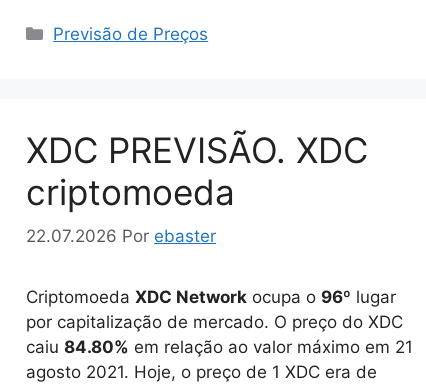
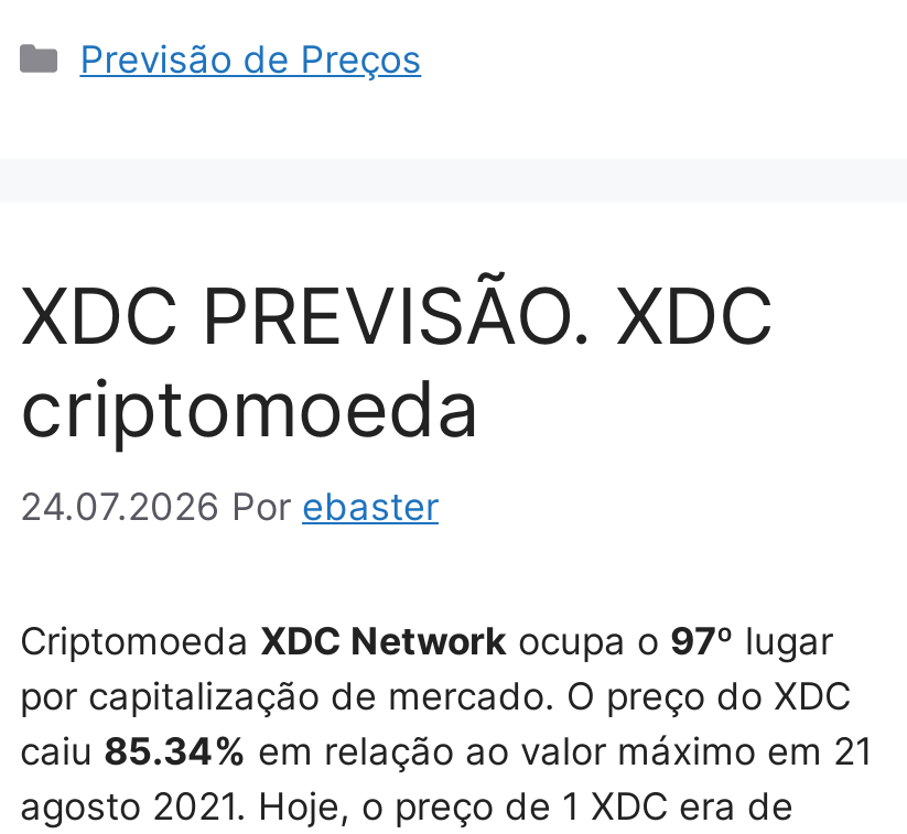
[26,226,216,246] 22.07.2026 Por ebaster -> [20,484,439,528] 24.07.2026 Por ebaster
[26,287,396,307] Criptomoeda XDC Network ocupa o 96º lugar -> [20,619,833,663] Criptomoeda XDC Network ocupa o 97º lugar
[26,337,413,357] caiu 84.80% em relação ao valor máximo em 21 -> [20,729,873,773] caiu 85.34% em relação ao valor máximo em 21

